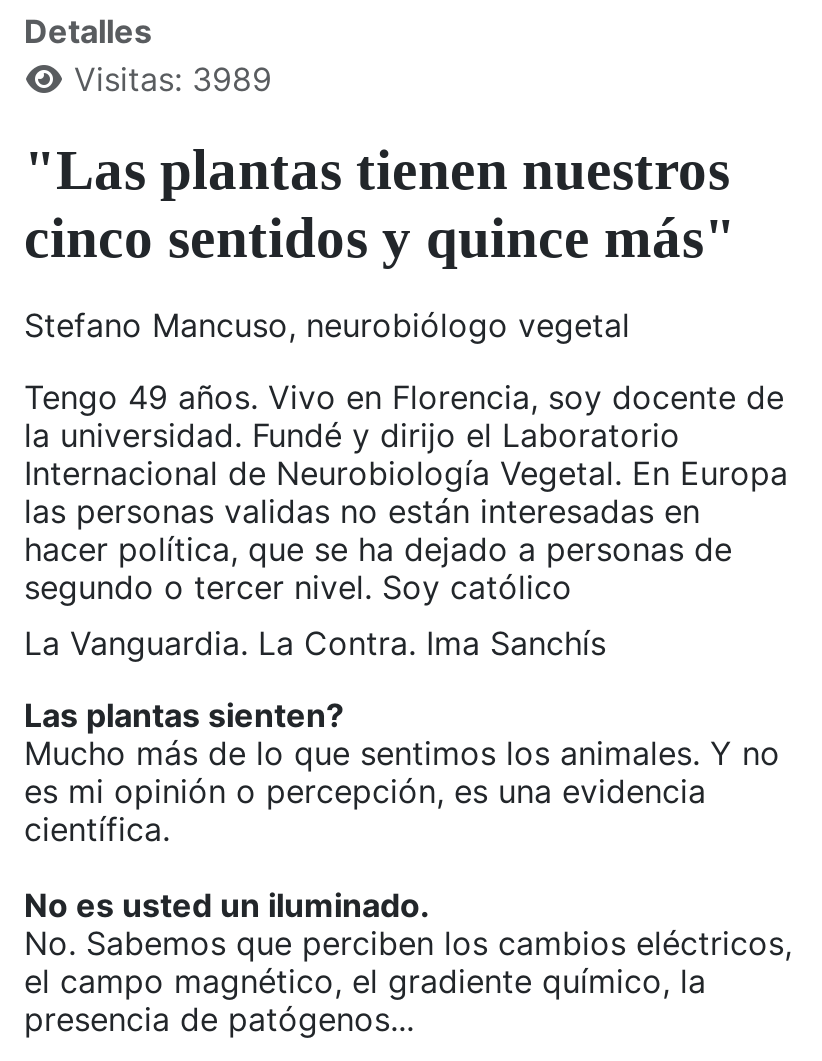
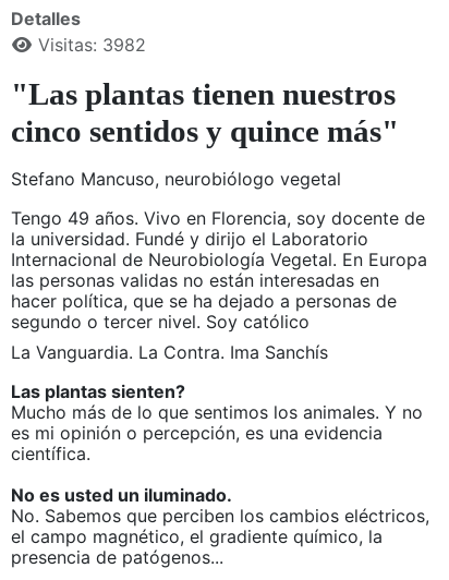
[74,60,272,100] Visitas: 3989 -> [38,34,146,56] Visitas: 3982

